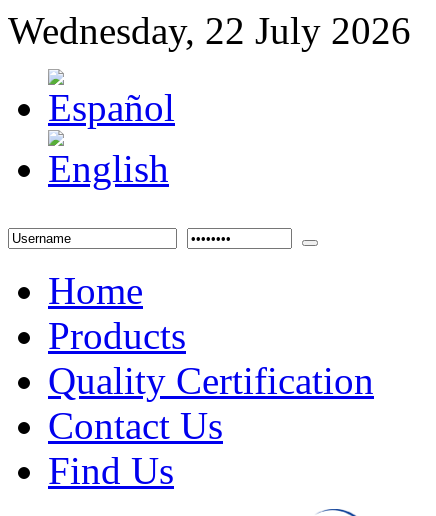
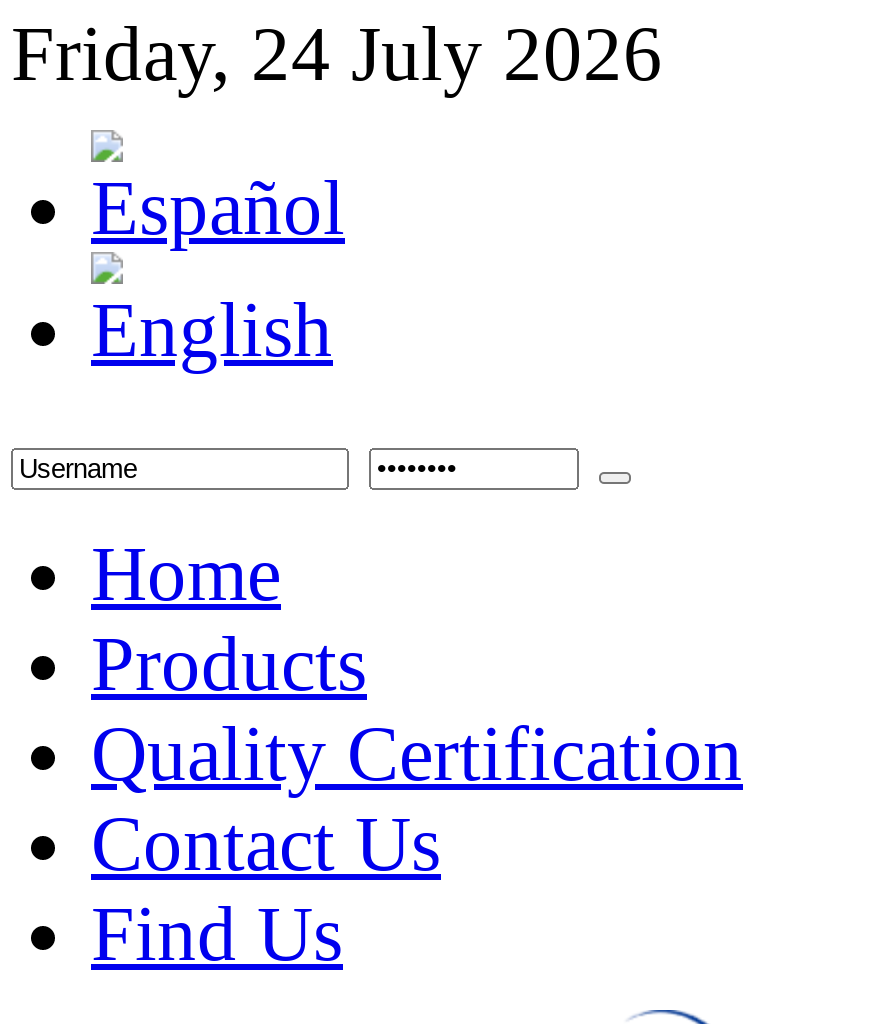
[8,9,411,52] Wednesday, 22 July 2026 -> [11,10,663,96] Friday, 24 July 2026

